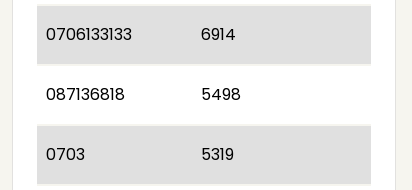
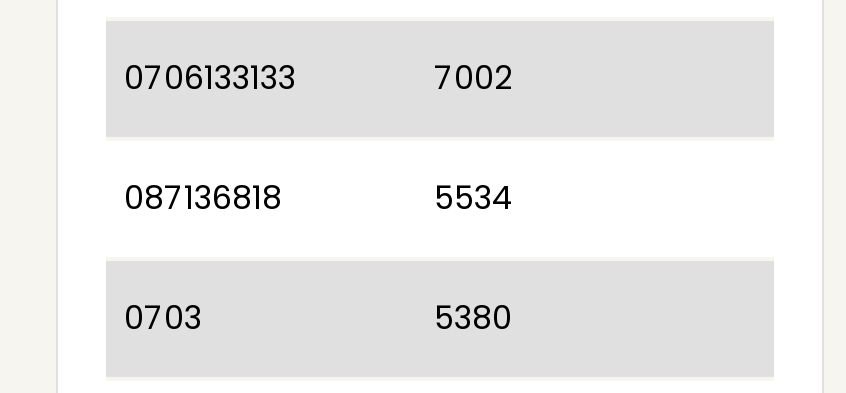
[201,23,236,46] 6914 -> [434,55,512,101] 7002
[201,83,241,106] 5498 -> [434,175,514,221] 5534
[201,143,234,166] 5319 -> [434,295,512,341] 5380

